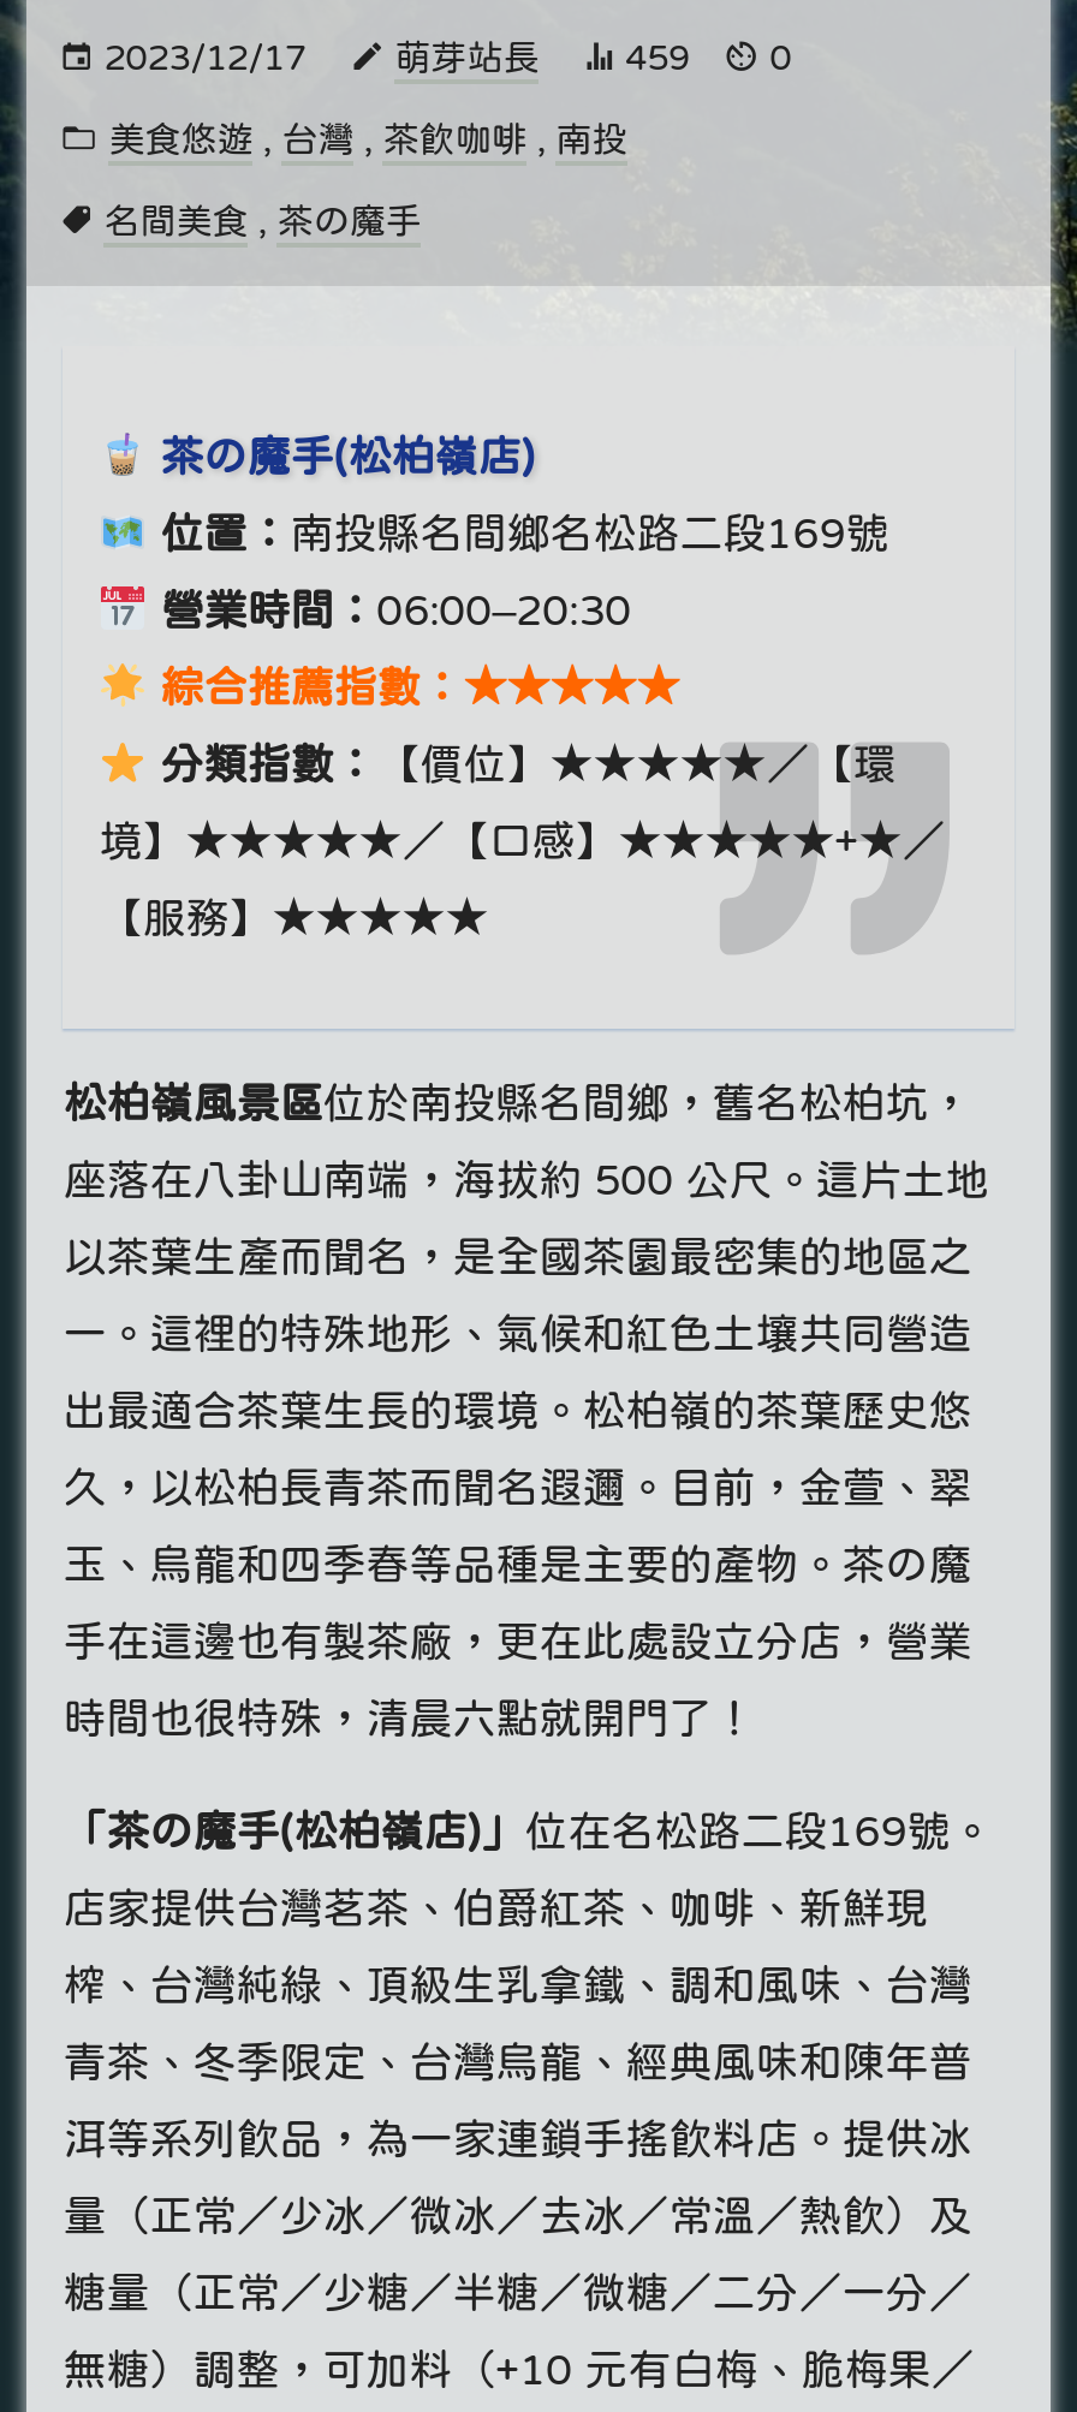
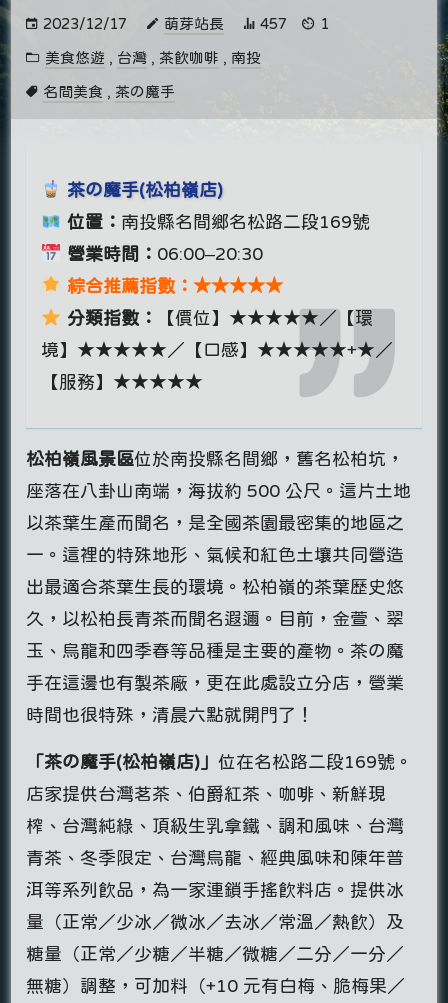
[616,38,690,75] 459 -> [256,16,287,31] 457
[760,38,791,75] 0 -> [316,16,329,31] 1

